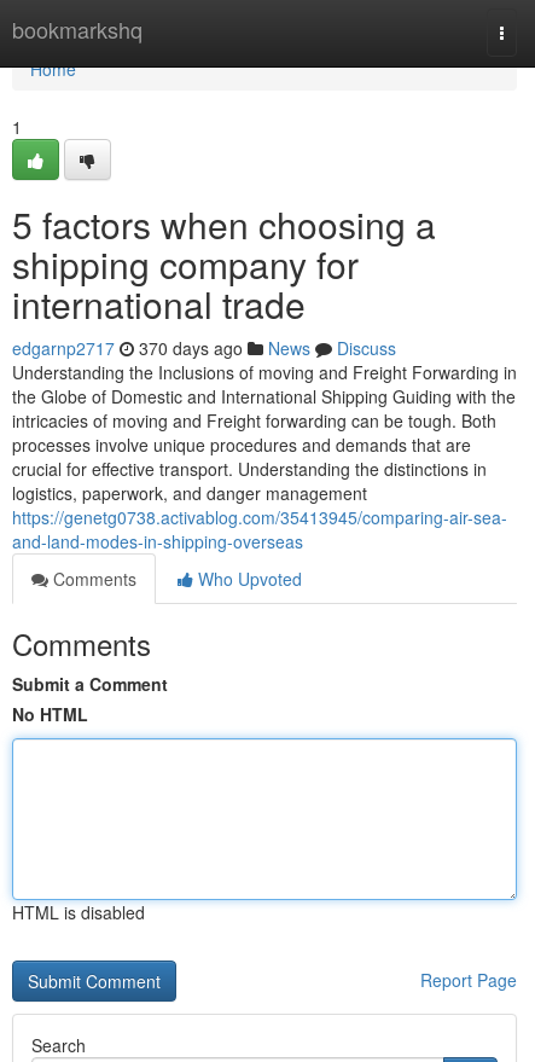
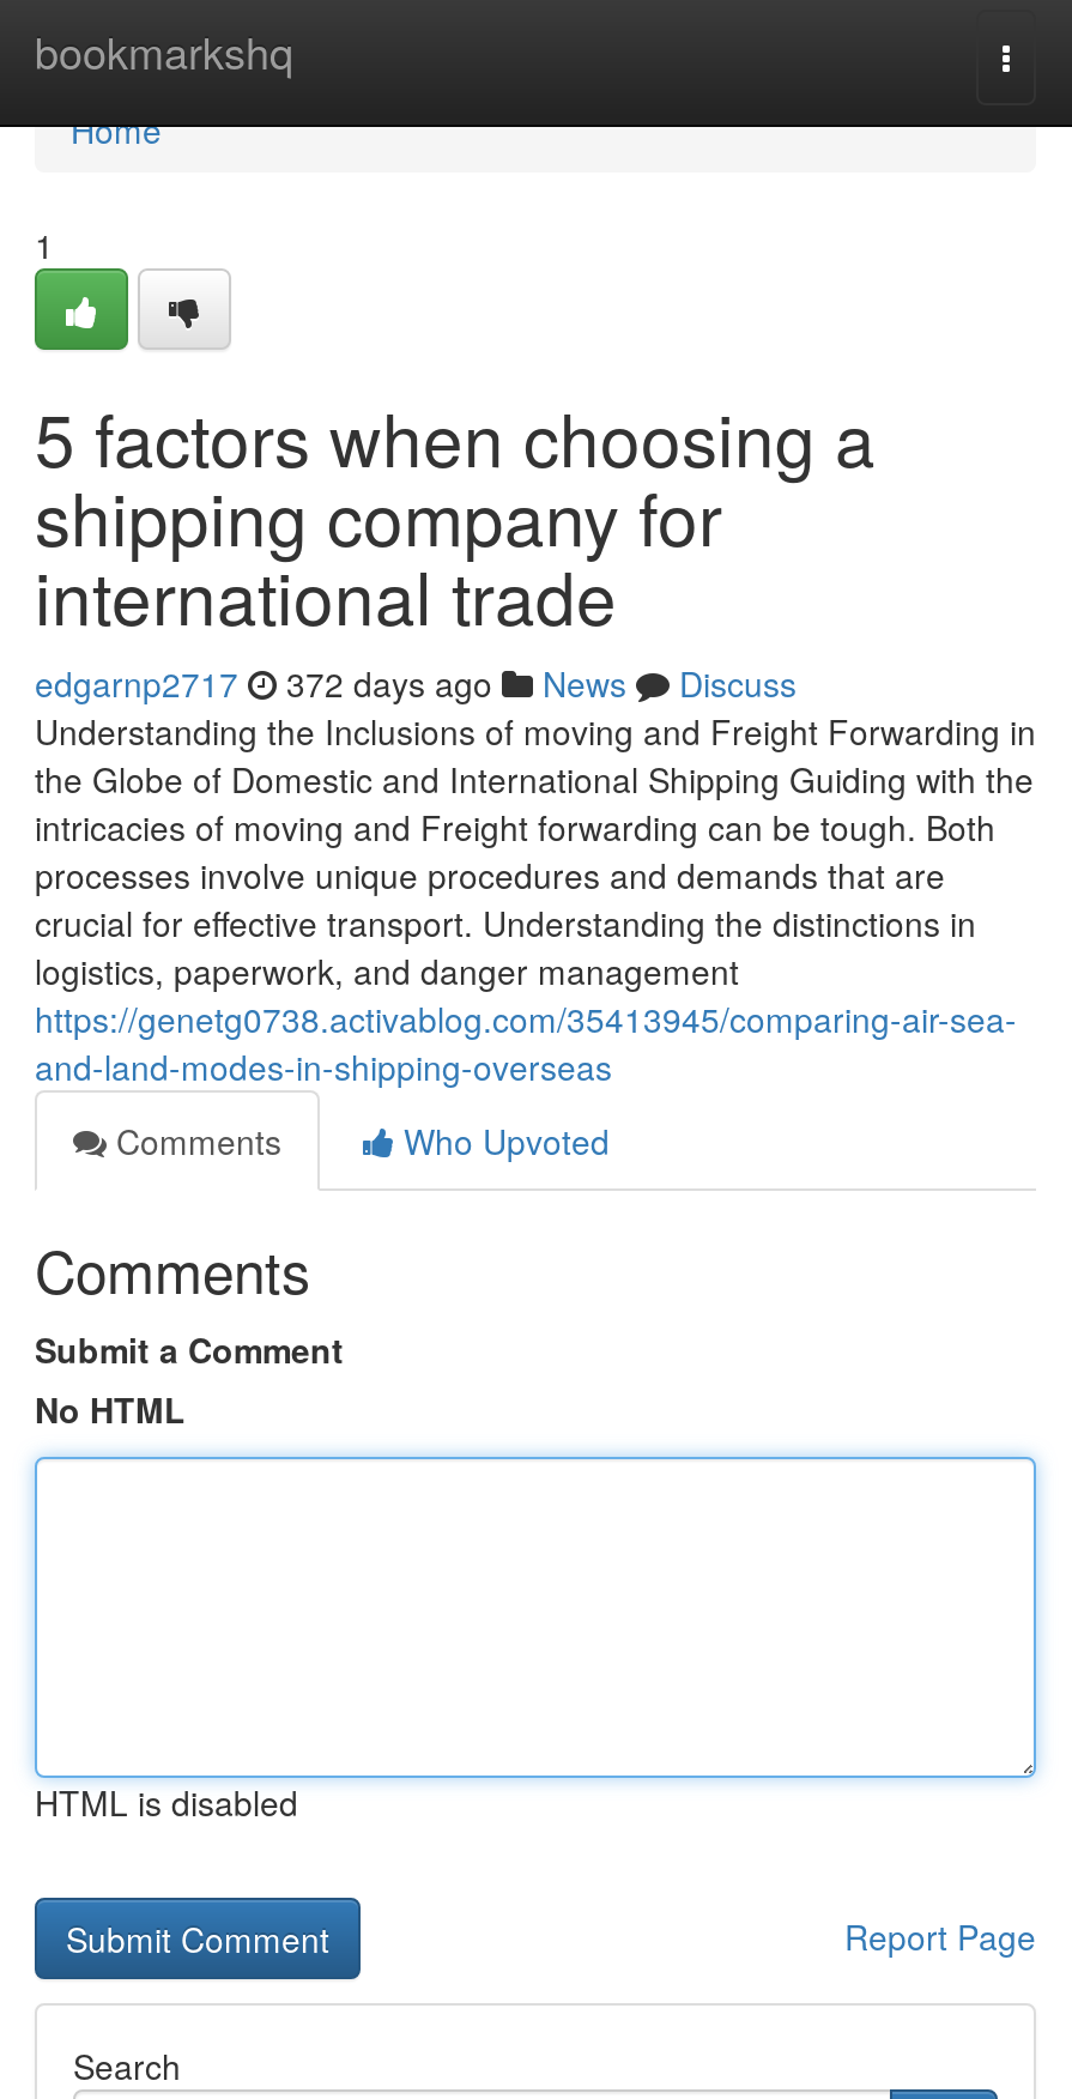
[12,336,396,360] edgarnp2717 370 days ago News Discuss -> [35,659,797,707] edgarnp2717 372 days ago News Discuss

